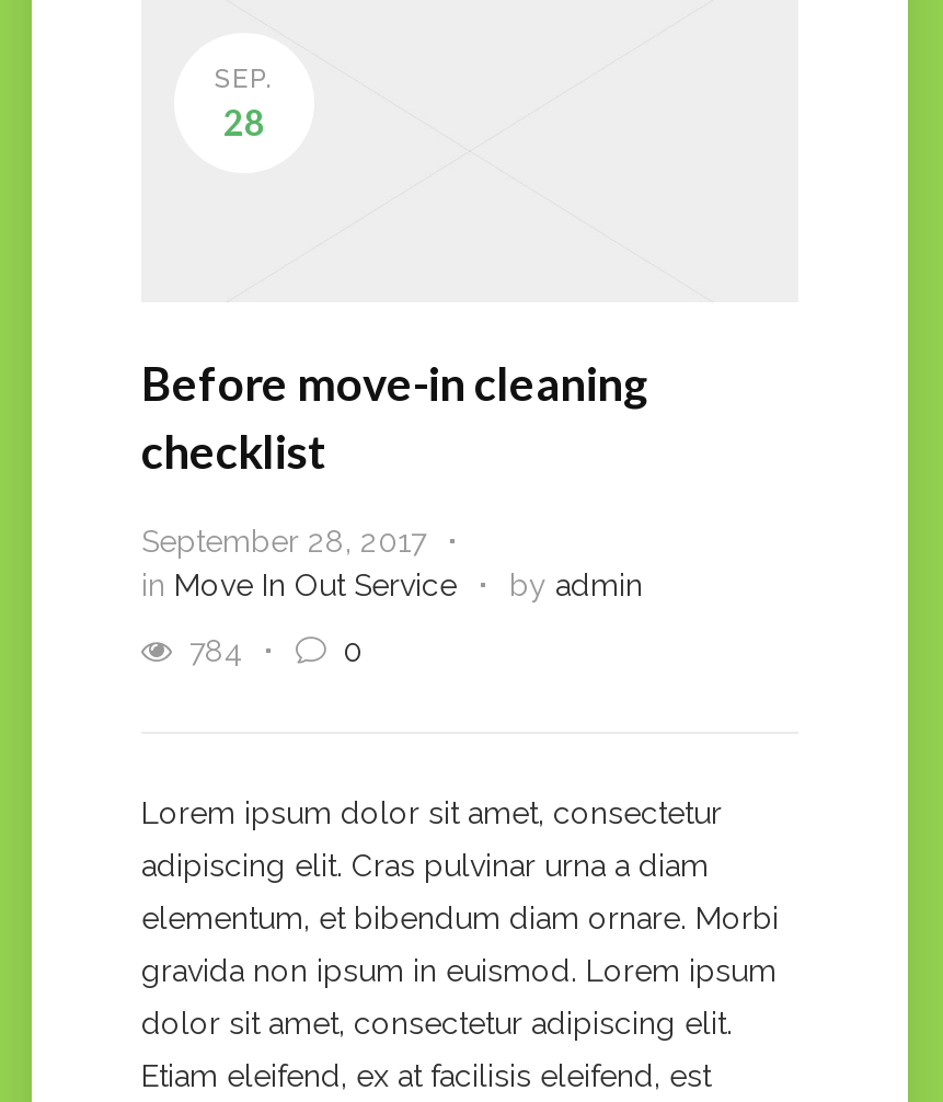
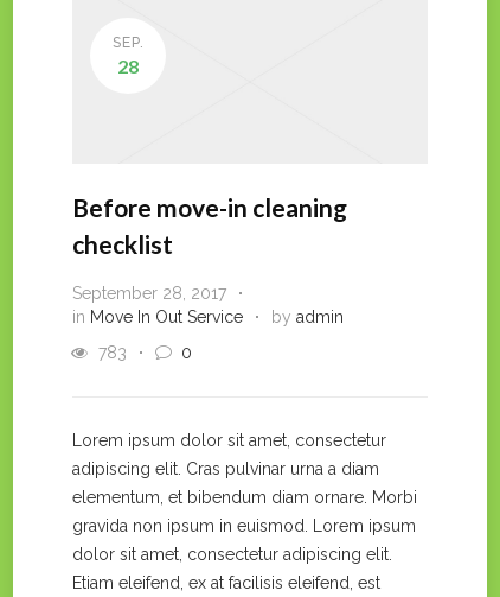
[189,633,242,668] 784 -> [98,343,127,362] 783

